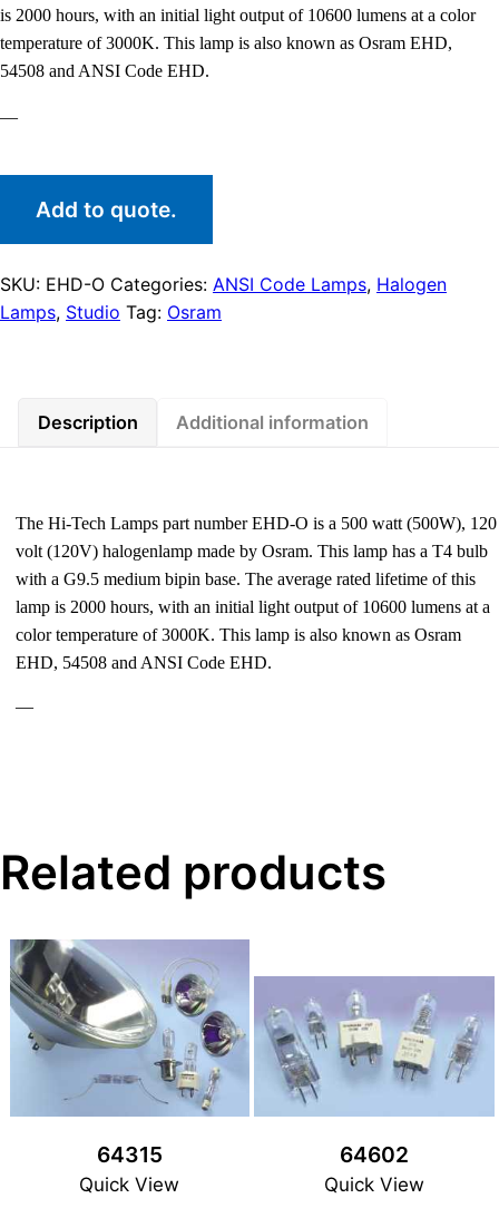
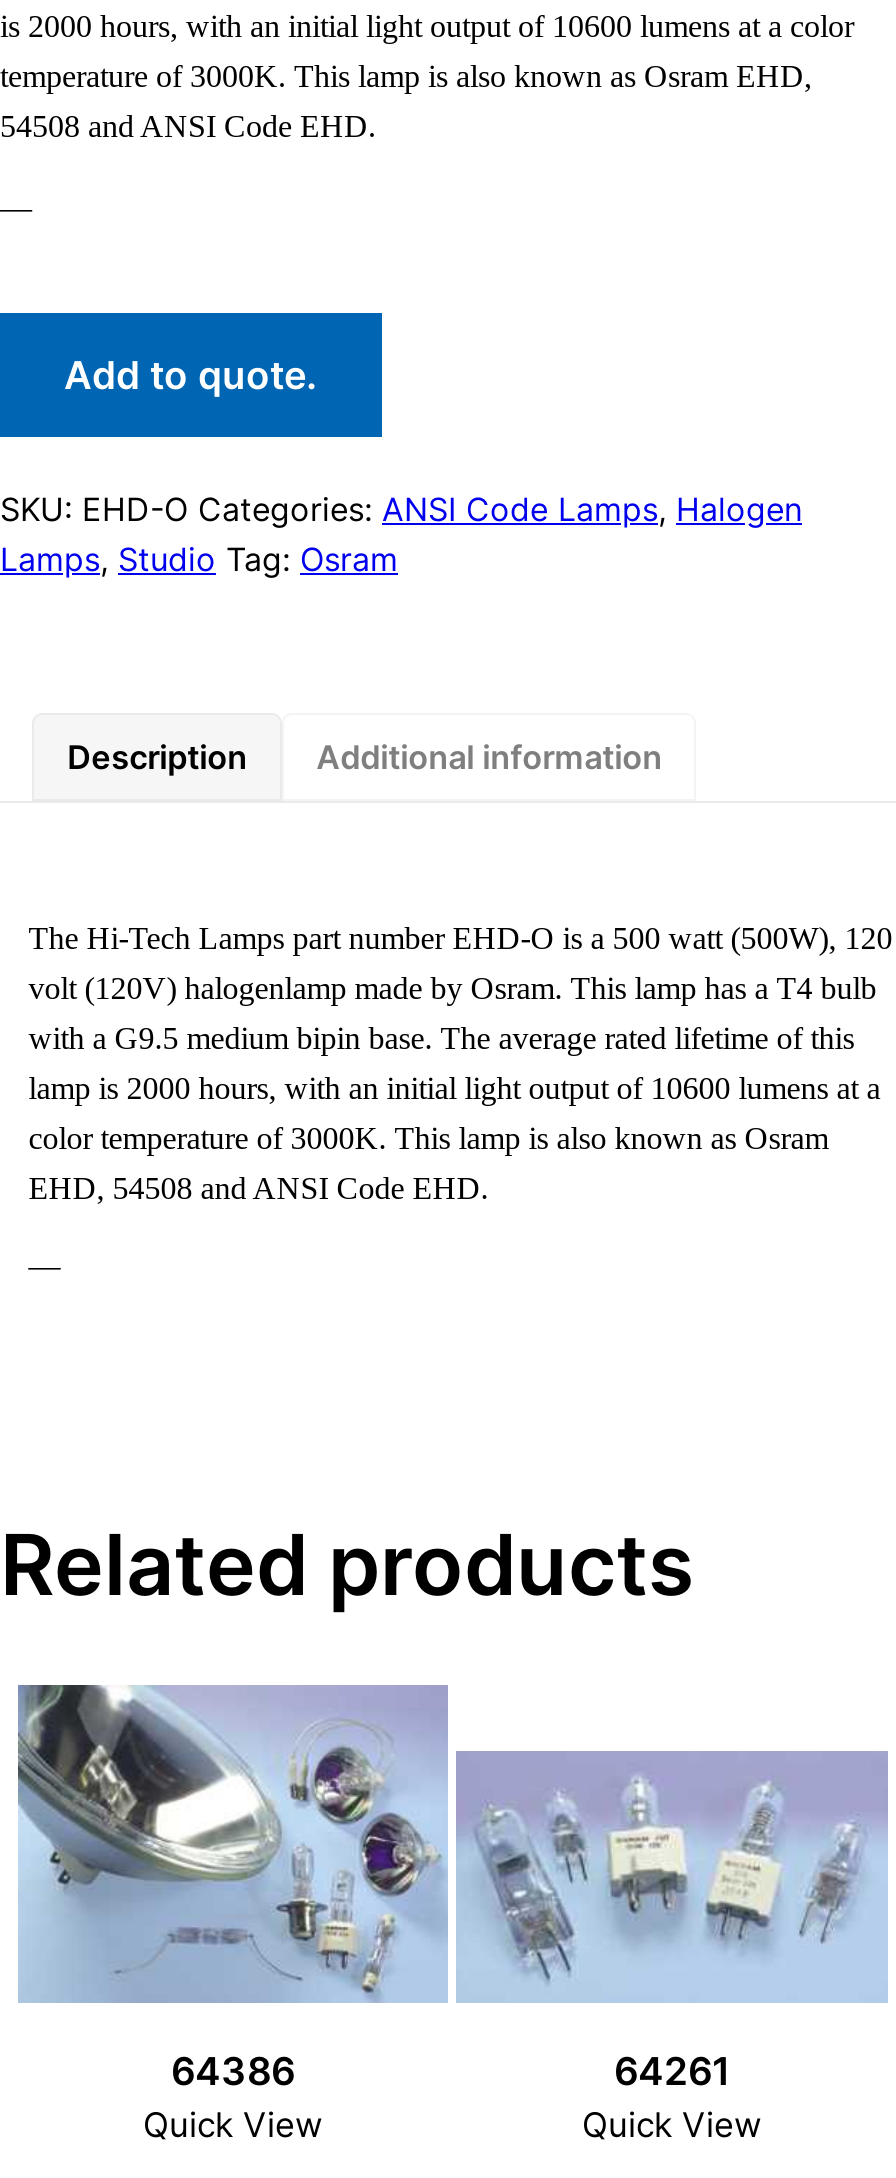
[97,1141,163,1168] 64315 -> [171,2047,295,2095] 64386
[340,1141,409,1168] 64602 -> [614,2047,730,2095] 64261

